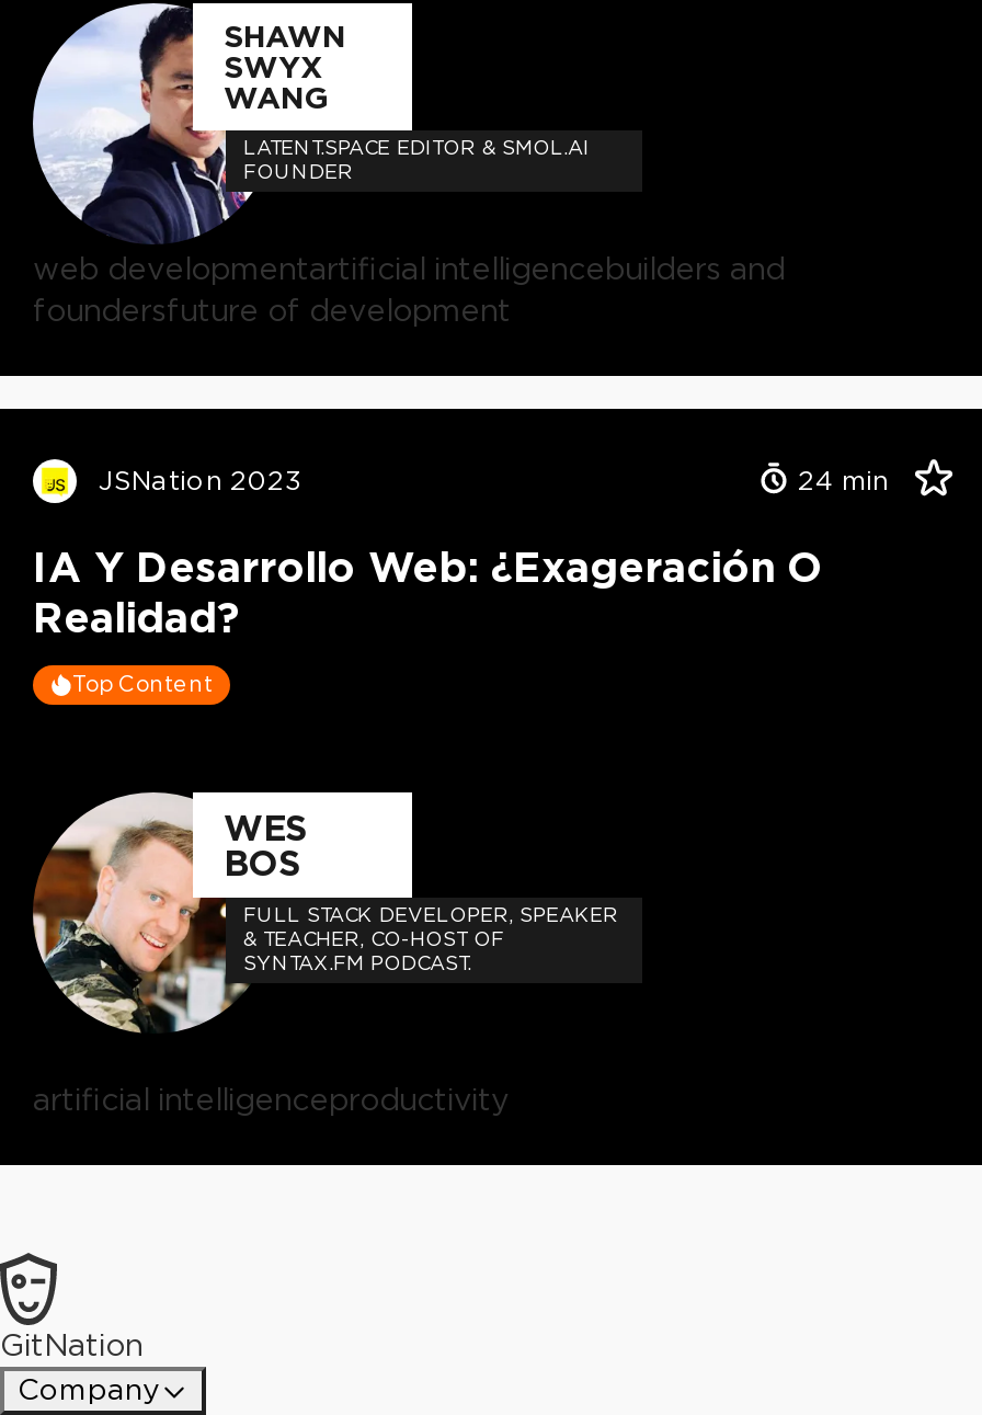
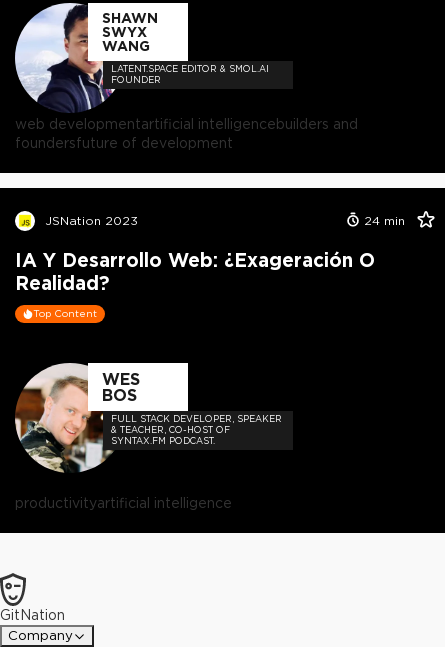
[33,1082,509,1117] artificial intelligenceproductivity -> [15,495,232,511] productivityartificial intelligence

